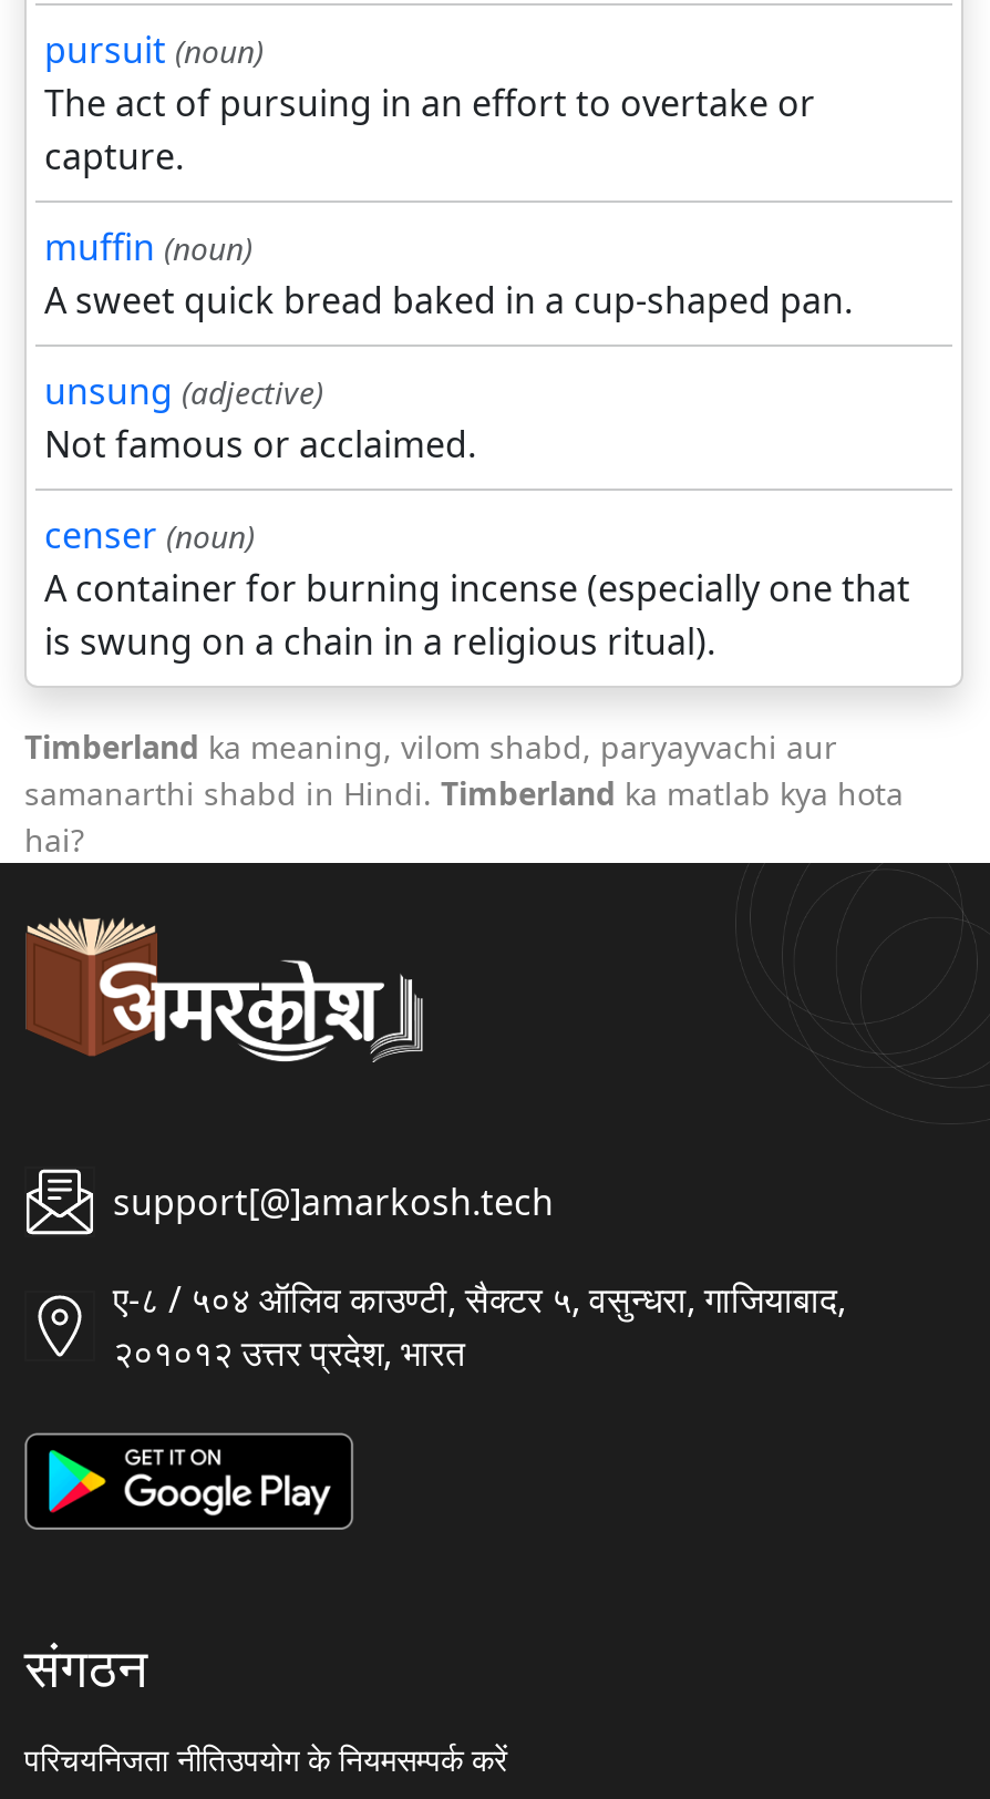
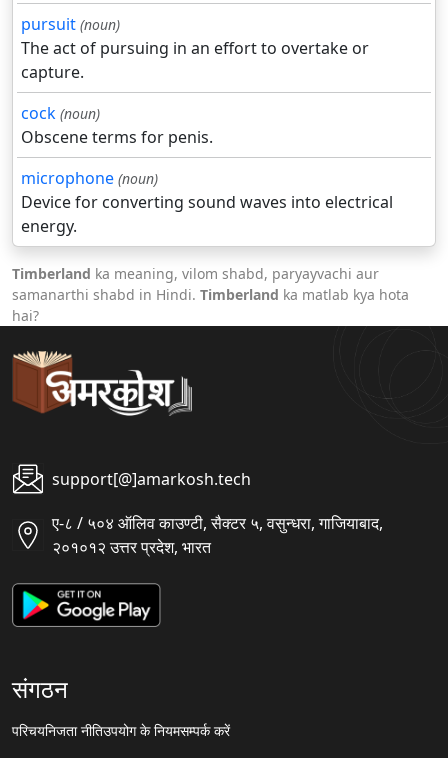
[44,223,910,666] muffin (noun) | A sweet quick bread baked in a cup-shaped pan. | unsung (adjective) | Not famous or acclaimed. | censer (noun) | A container for burning incense (especially one that | is swung on a chain in a religious ritual). -> [21,102,393,237] cock (noun) | Obscene terms for penis. | microphone (noun) | Device for converting sound waves into electrical | energy.

